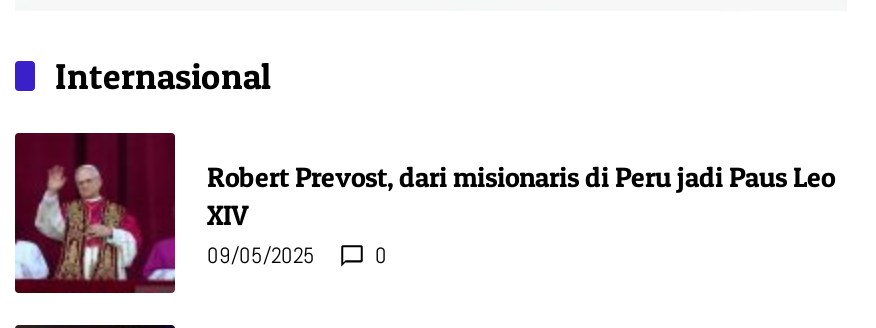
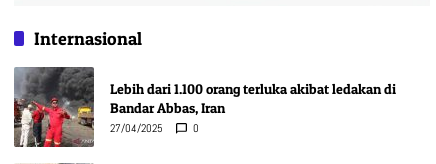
[13,132,835,296] [image] | Robert Prevost, dari misionaris di Peru jadi Paus Leo | XIV | 09/05/2025 -> [13,66,396,148] [image] | Lebih dari 1.100 orang terluka akibat ledakan di | Bandar Abbas, Iran | 27/04/2025

